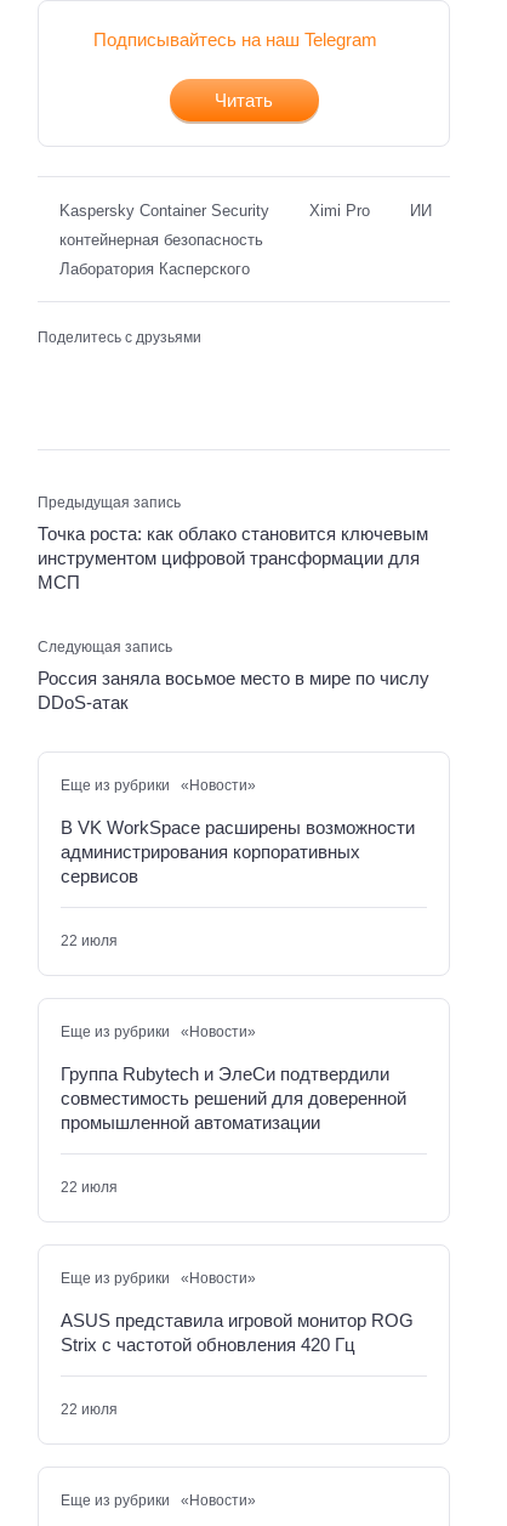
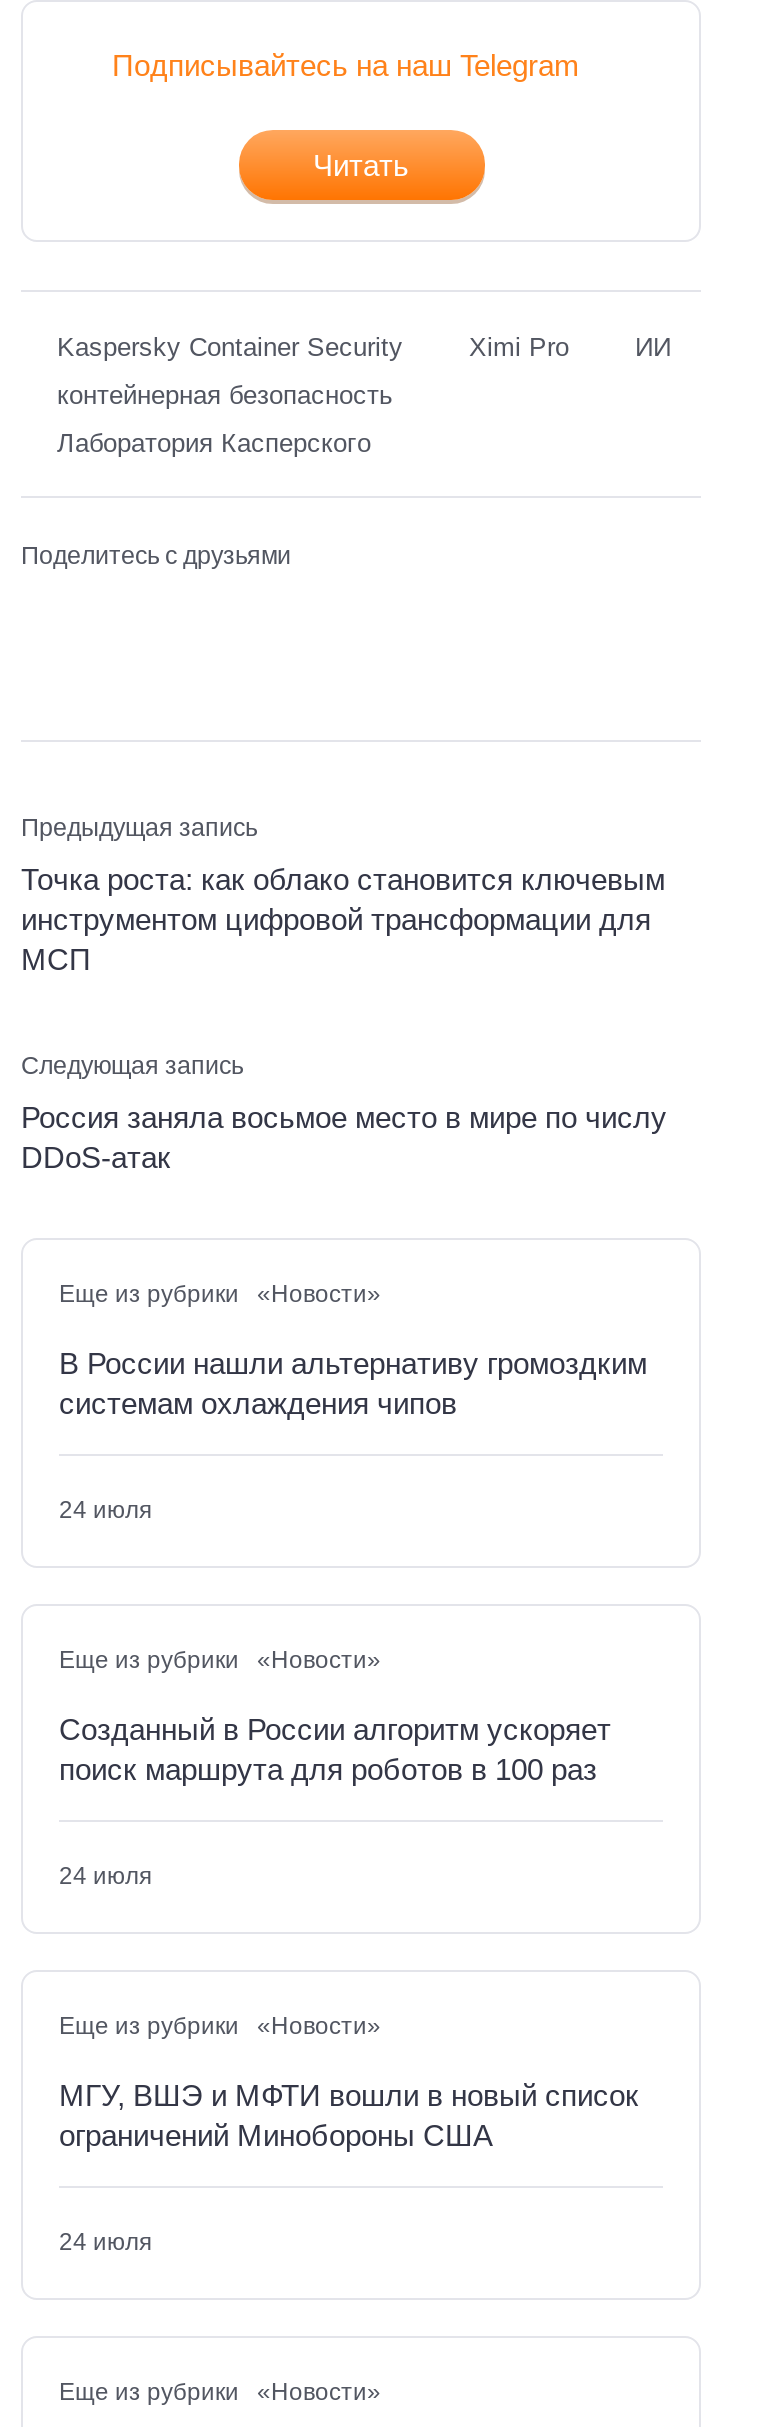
[61,818,415,887] В VK WorkSpace расширены возможности | администрирования корпоративных | сервисов -> [59,1347,647,1421] В России нашли альтернативу громоздким | системам охлаждения чипов
[61,933,118,950] 22 июля -> [59,1497,153,1525] 24 июля
[61,1064,406,1133] Группа Rubytech и ЭлеСи подтвердили | совместимость решений для доверенной | промышленной автоматизации -> [59,1713,611,1787] Созданный в России алгоритм ускоряет | поиск маршрута для роботов в 100 раз
[61,1179,118,1196] 22 июля -> [59,1863,153,1891] 24 июля
[61,1310,414,1355] ASUS представила игровой монитор ROG | Strix с частотой обновления 420 Гц -> [59,2079,639,2153] МГУ, ВШЭ и МФТИ вошли в новый список | ограничений Минобороны США
[61,1401,118,1418] 22 июля -> [59,2229,153,2257] 24 июля

